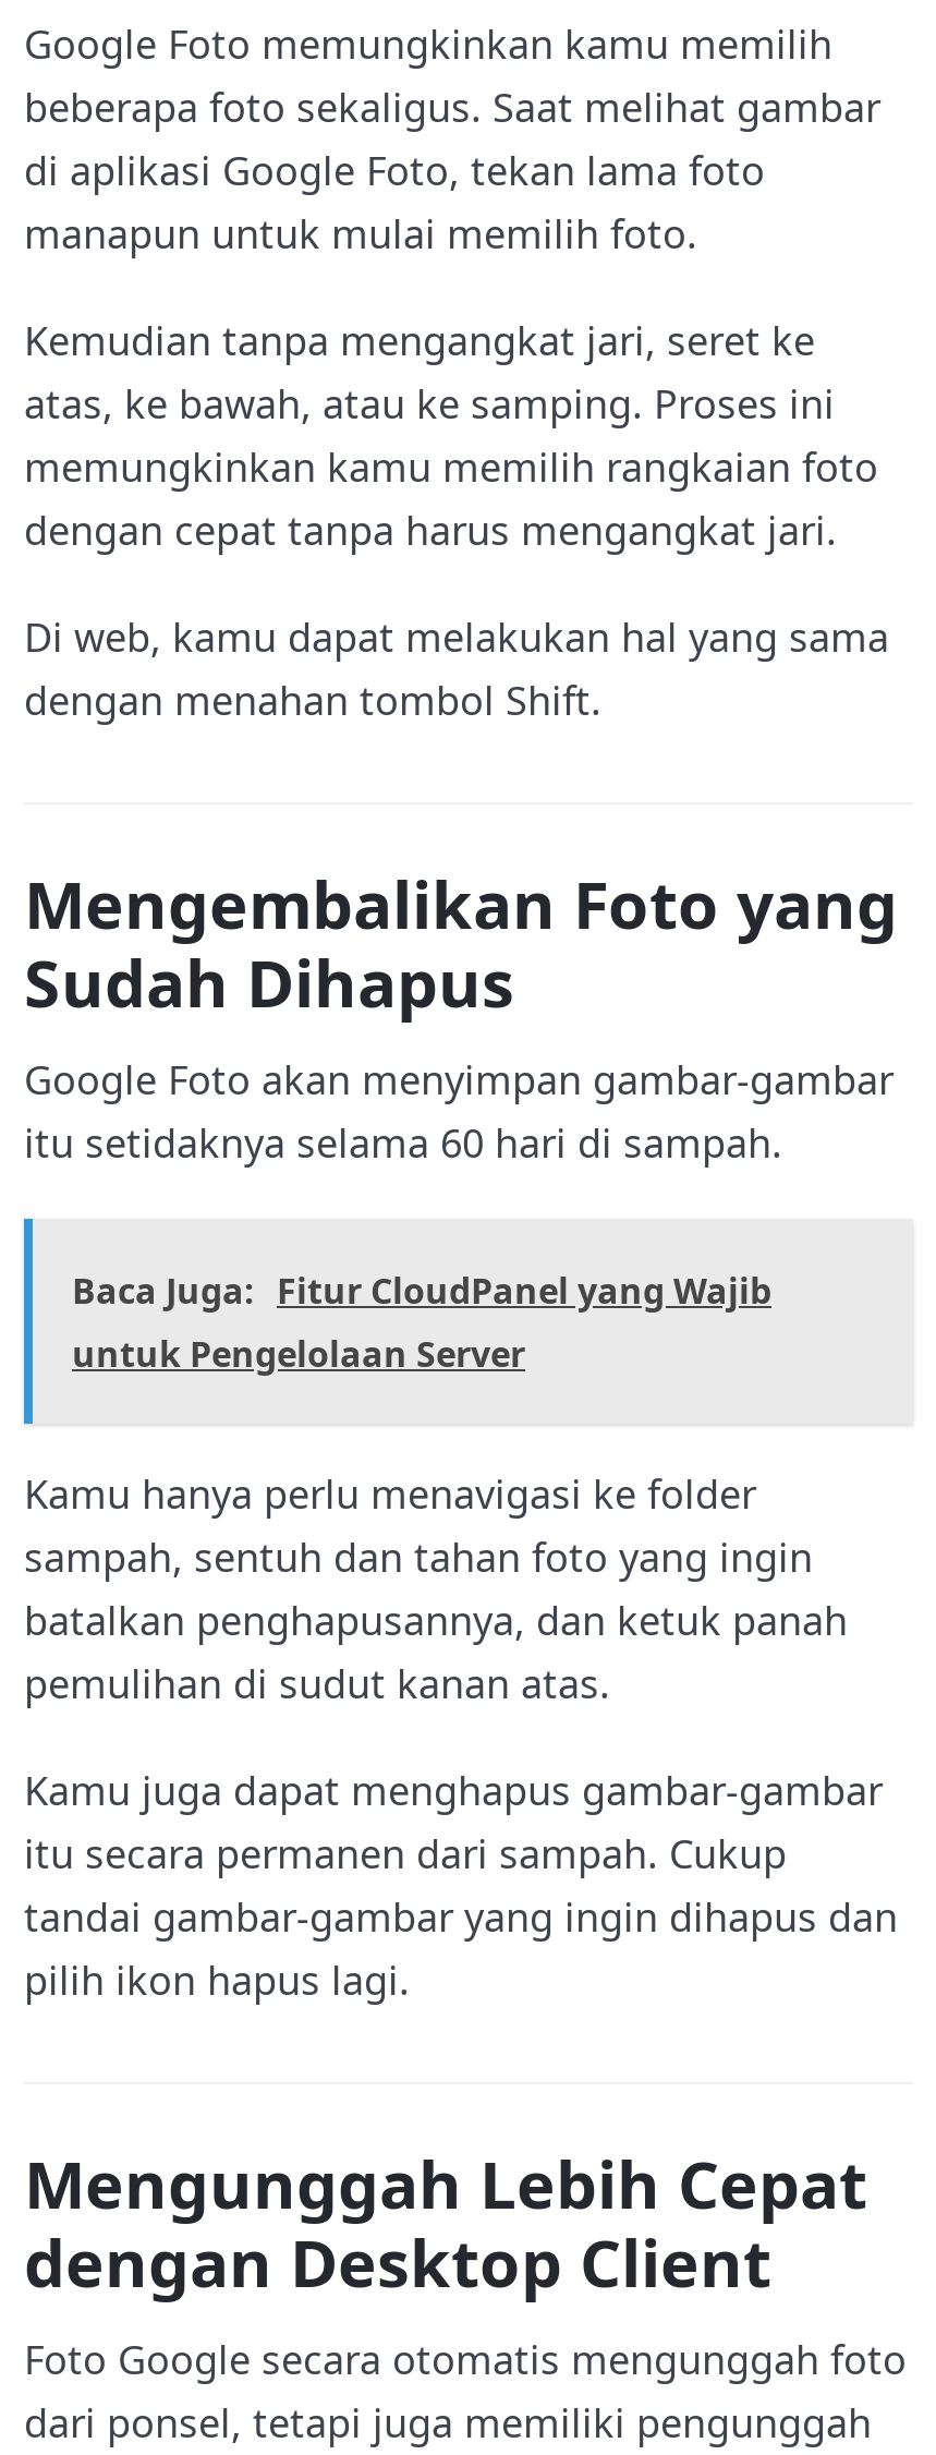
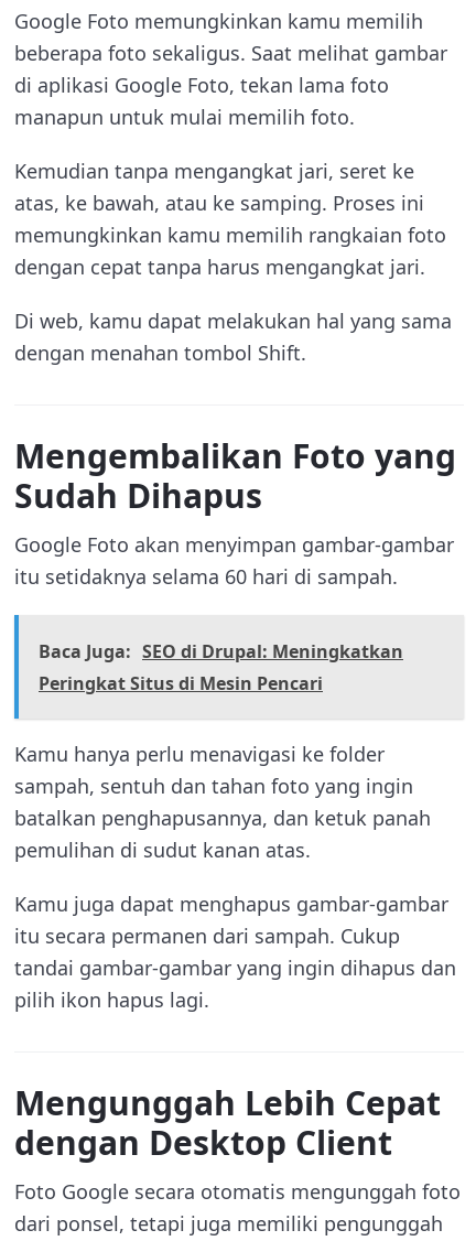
[72,1266,771,1377] Baca Juga: Fitur CloudPanel yang Wajib | untuk Pengelolaan Server -> [39,640,403,696] Baca Juga: SEO di Drupal: Meningkatkan | Peringkat Situs di Mesin Pencari

